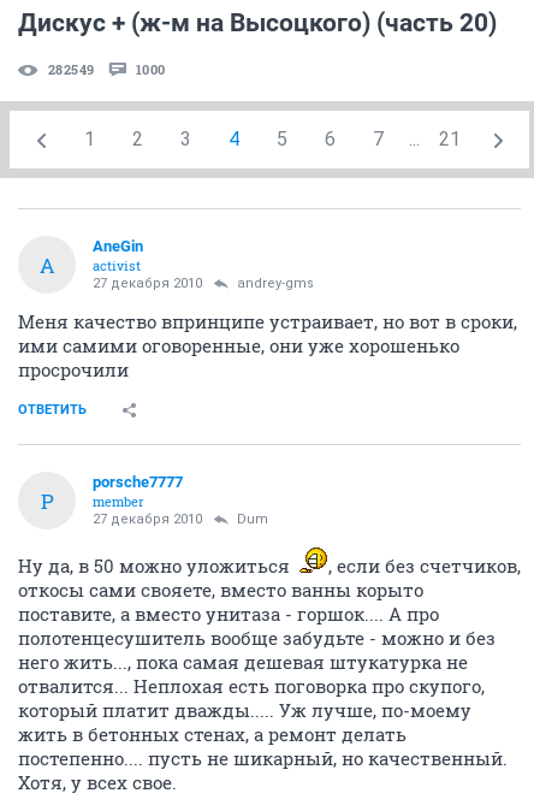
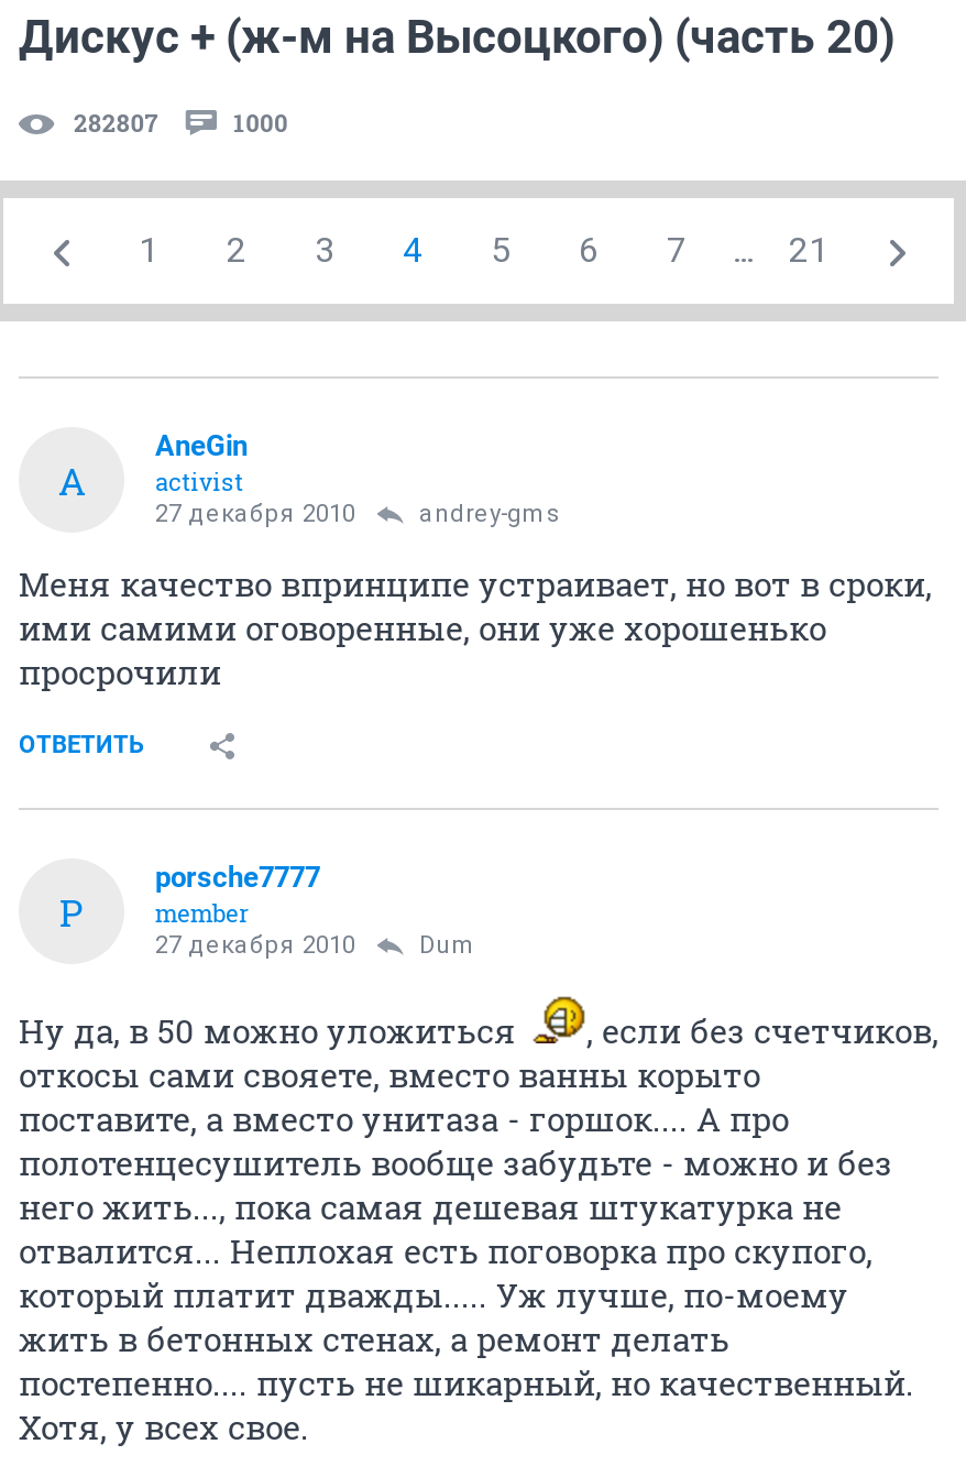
[48,60,95,78] 282549 -> [74,106,159,139] 282807

